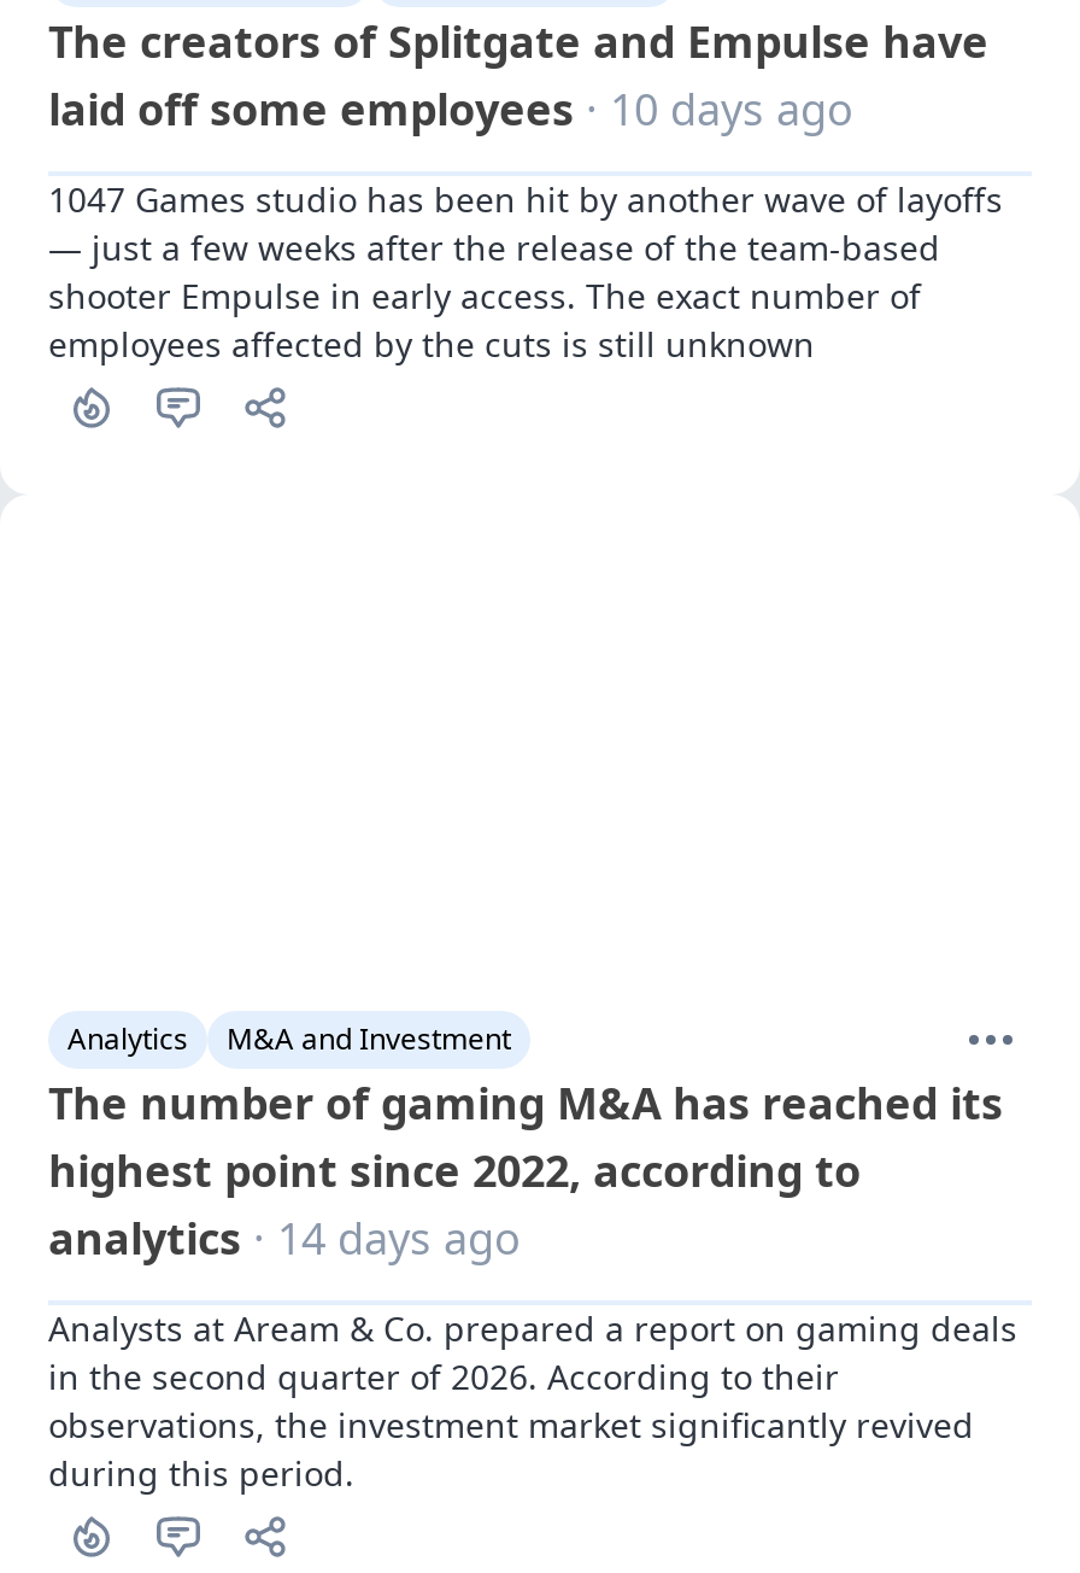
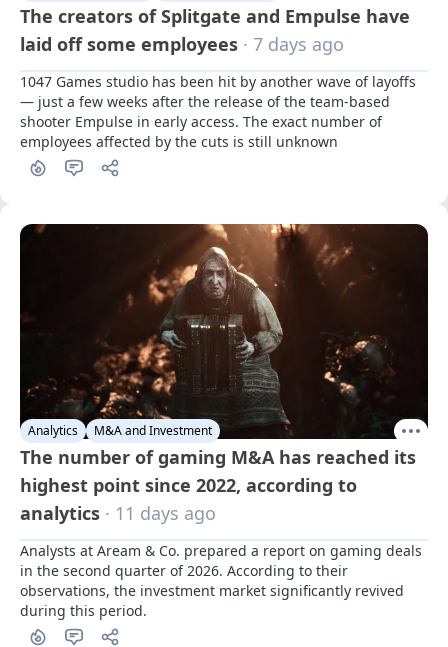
[48,78,853,136] laid off some employees · 10 days ago -> [20,32,344,56] laid off some employees · 7 days ago
none -> [19,223,429,440] [image]
[48,1209,521,1267] analytics · 14 days ago -> [20,501,216,525] analytics · 11 days ago

